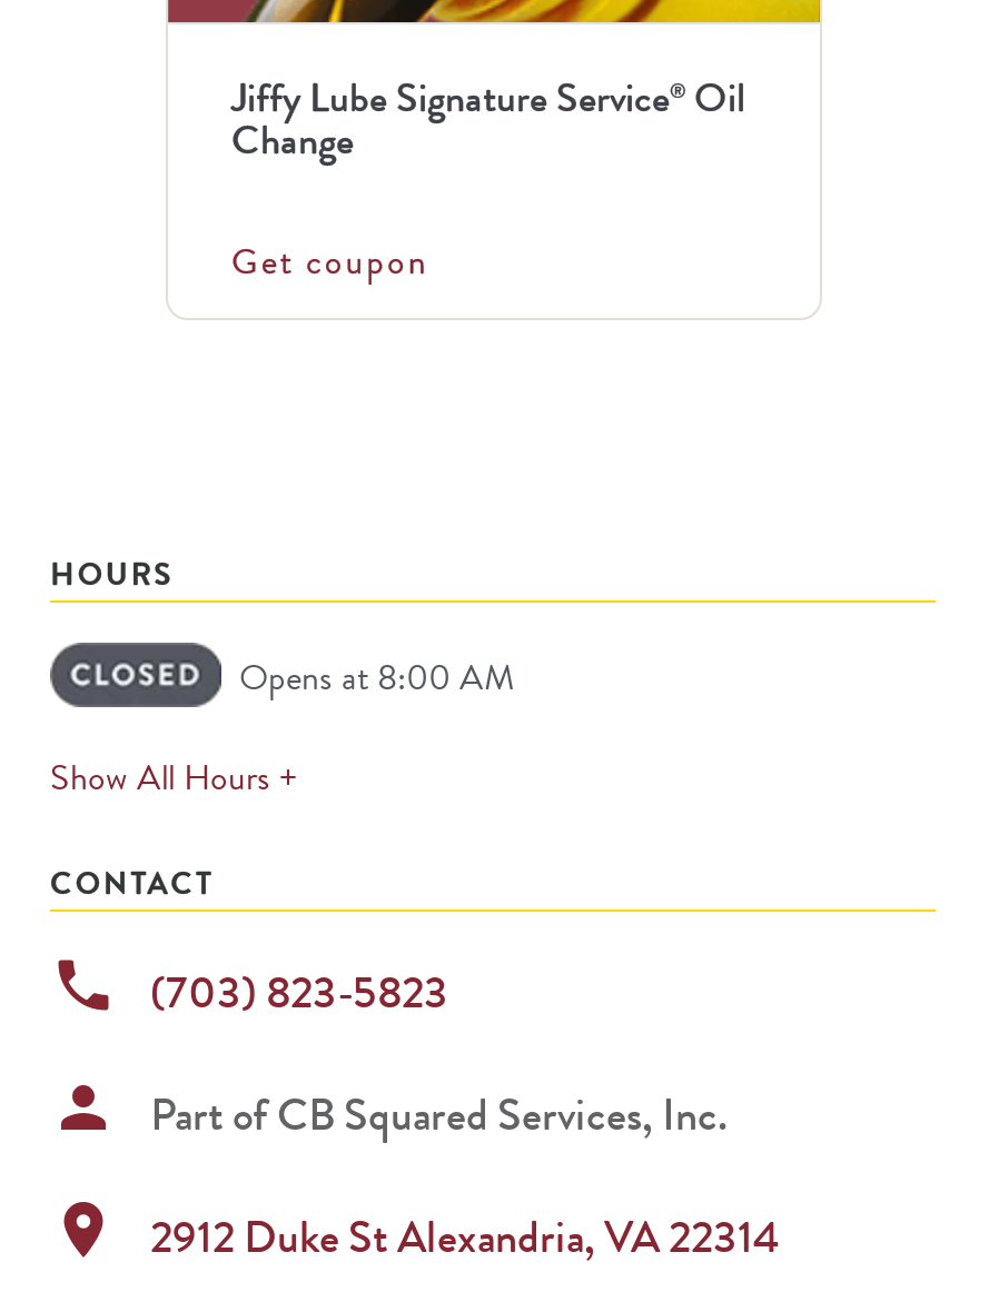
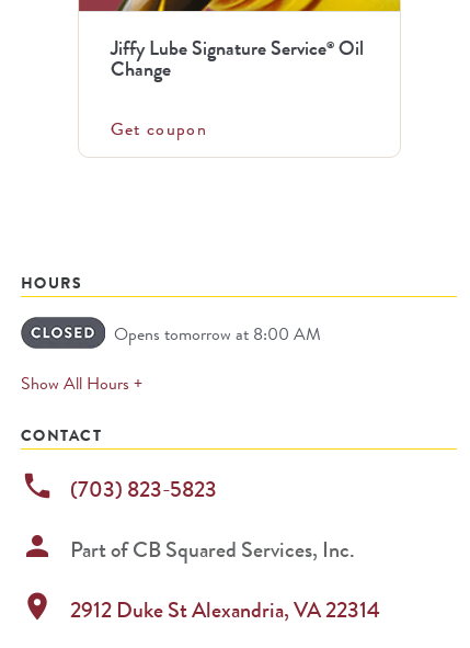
[239,650,515,702] Opens at 8:00 AM -> [114,321,321,346] Opens tomorrow at 8:00 AM

